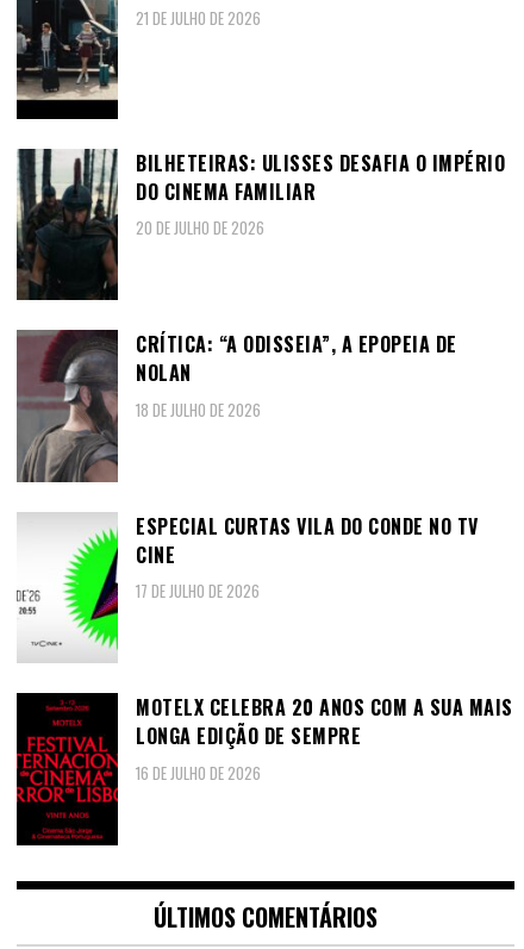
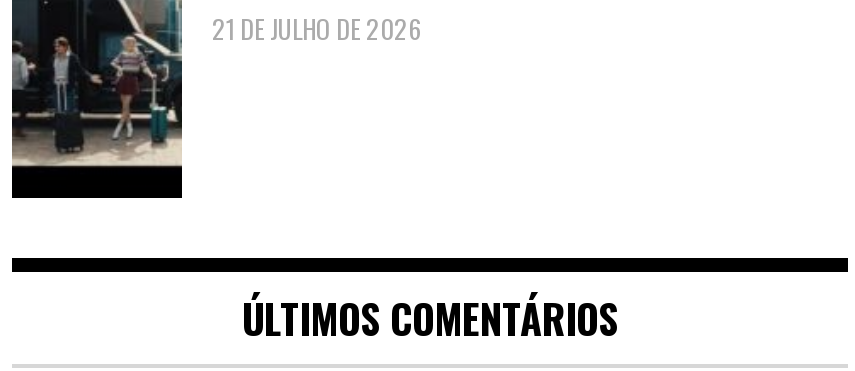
[17,148,505,301] [image] | BILHETEIRAS: ULISSES DESAFIA O IMPÉRIO | DO CINEMA FAMILIAR | 20 DE JULHO DE 2026 -> none
[17,329,457,483] [image] | CRÍTICA: “A ODISSEIA”, A EPOPEIA DE | NOLAN | 18 DE JULHO DE 2026 -> none
[17,512,478,662] [image] | ESPECIAL CURTAS VILA DO CONDE NO TV | CINE | 17 DE JULHO DE 2026 -> none
[15,692,513,841] [image] | MOTELX CELEBRA 20 ANOS COM A SUA MAIS | LONGA EDIÇÃO DE SEMPRE | 16 DE JULHO DE 2026 -> none

